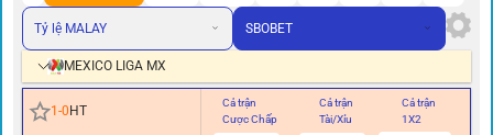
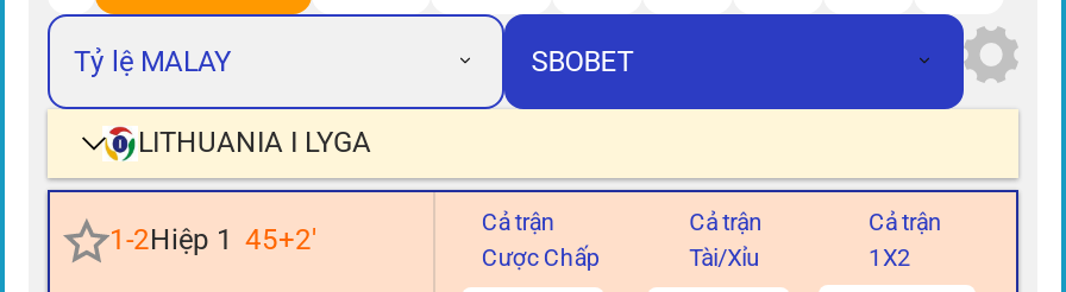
[64,58,166,73] MEXICO LIGA MX -> [138,125,371,158] LITHUANIA I LYGA
[51,103,87,118] 1 - 0HT -> [109,222,312,255] 1 - 2Hiệp 1 45+2

